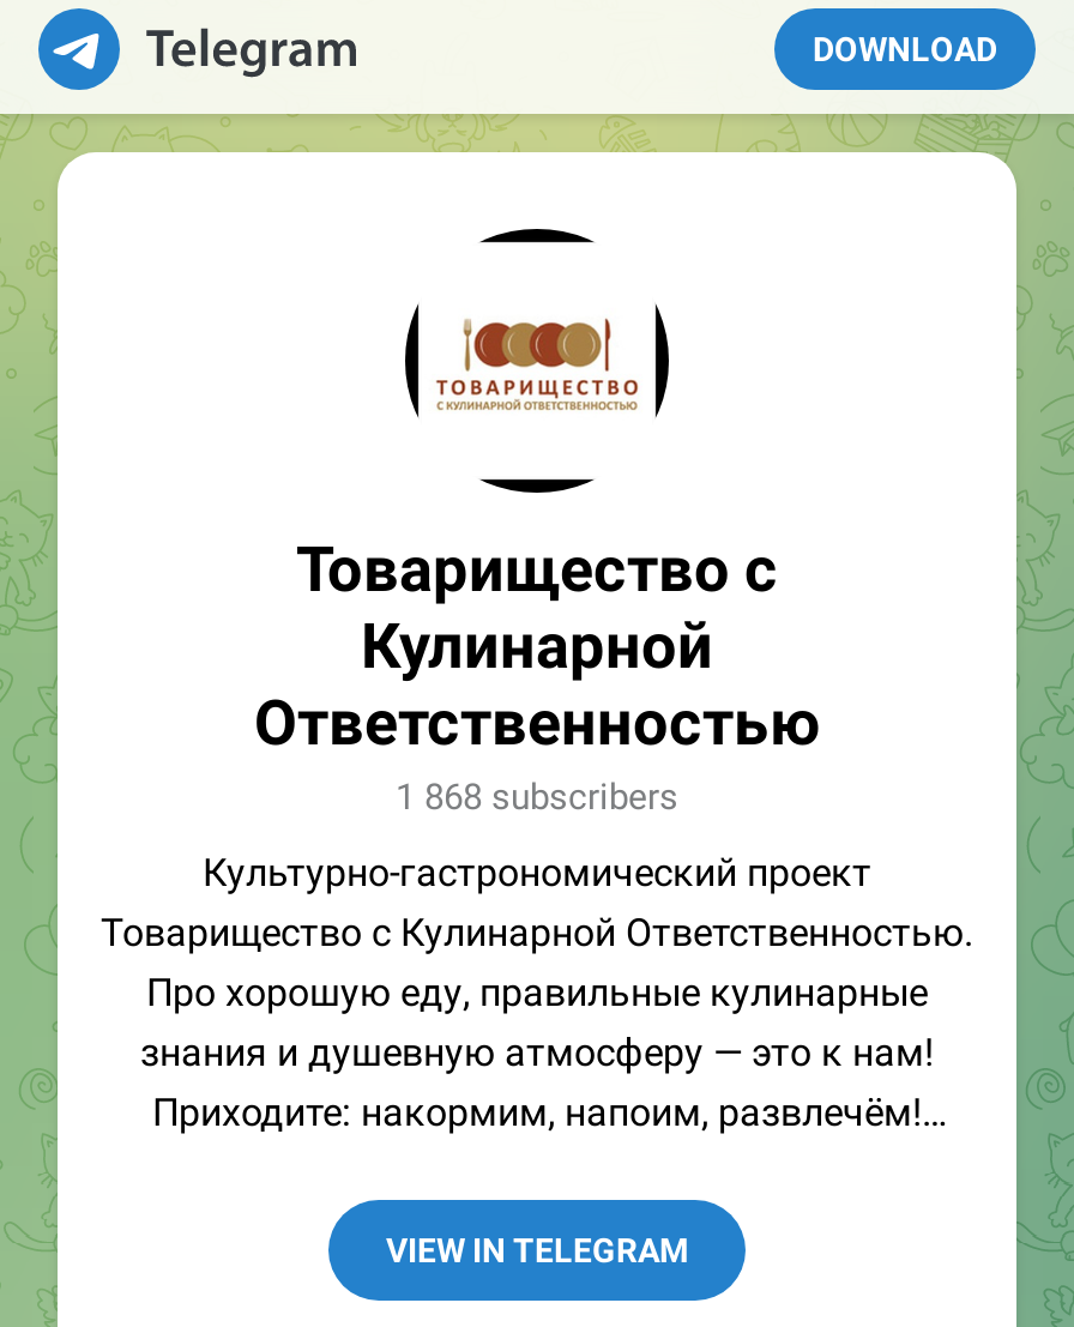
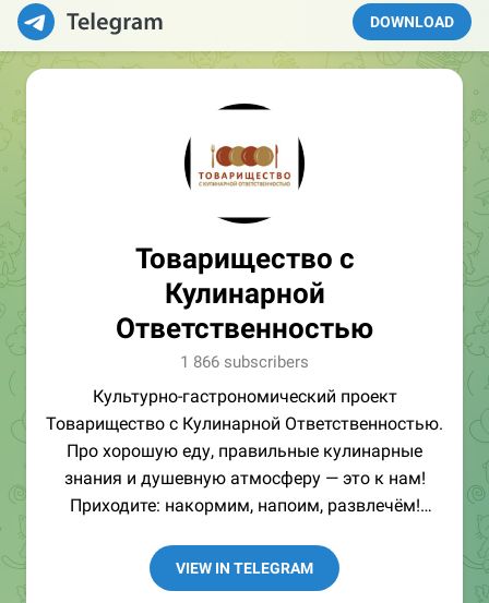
[396,776,678,819] 1 868 subscribers -> [180,352,309,372] 1 866 subscribers

